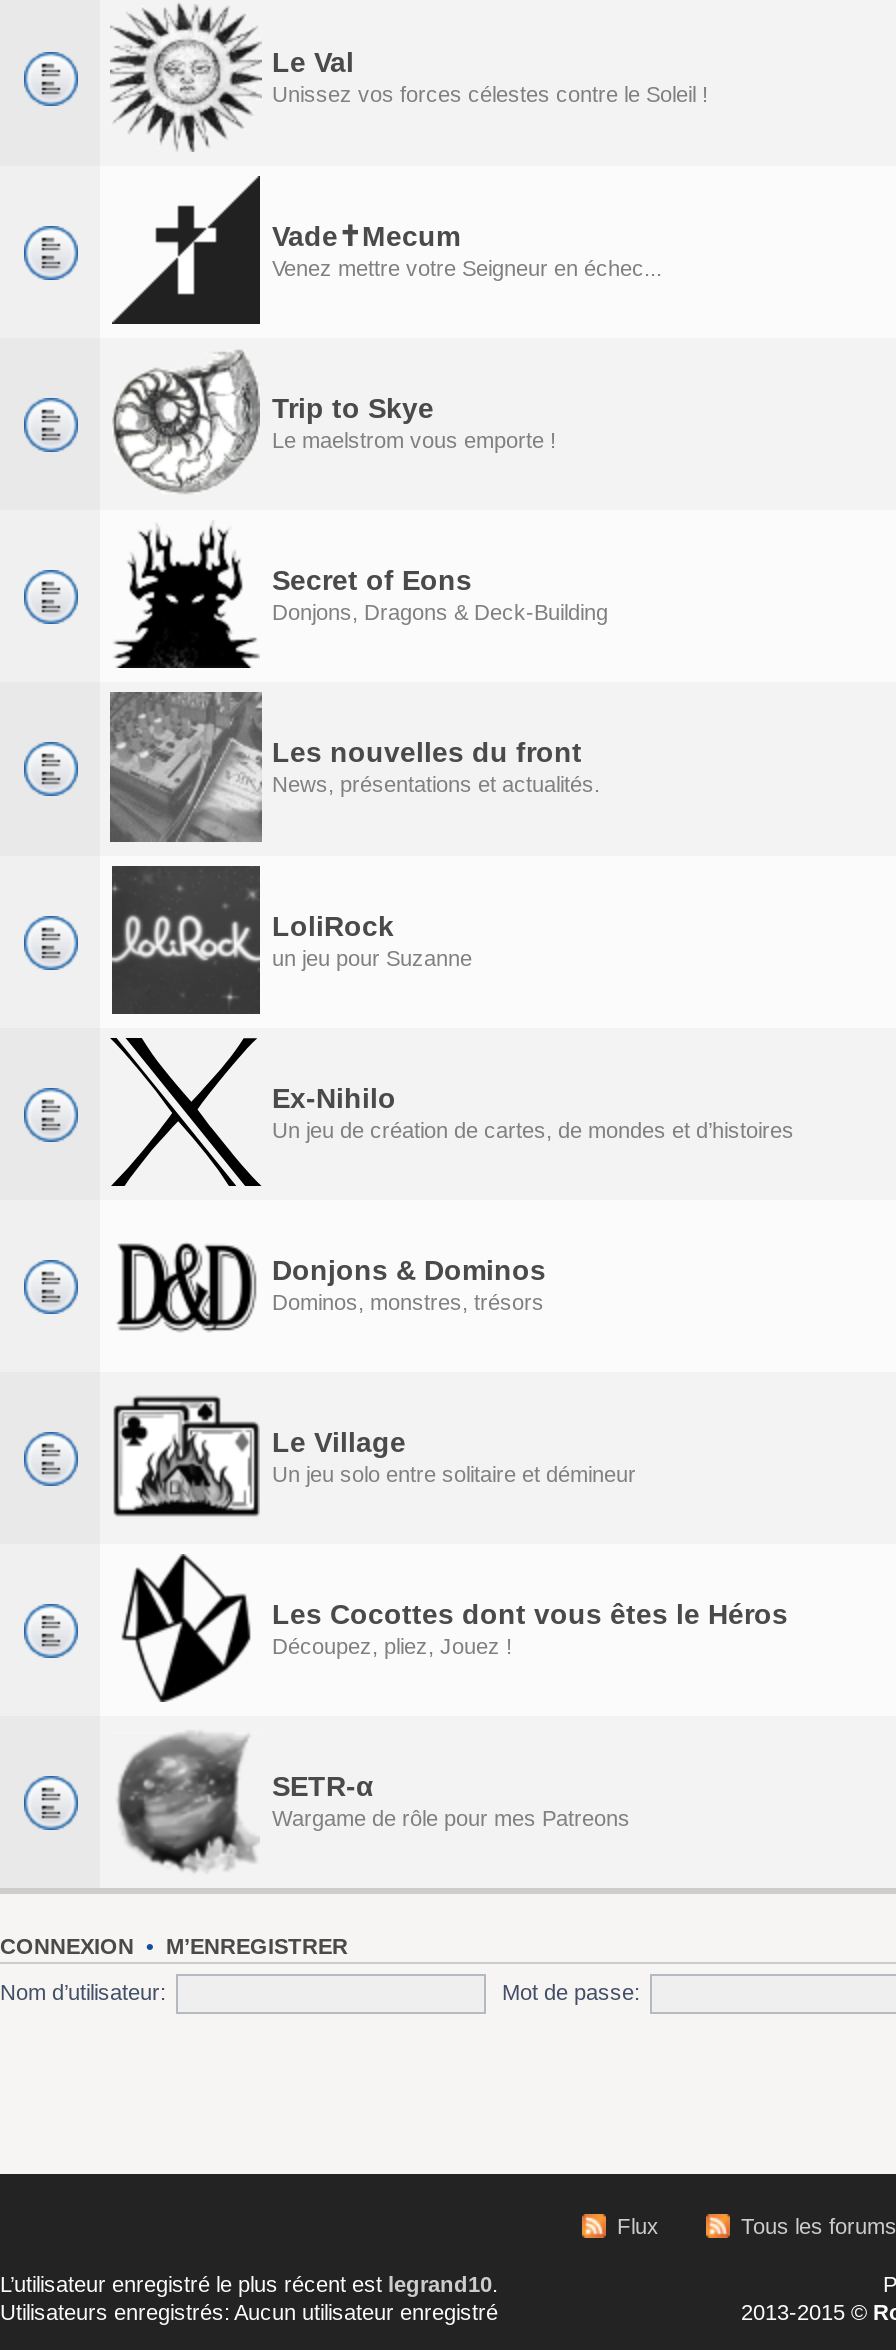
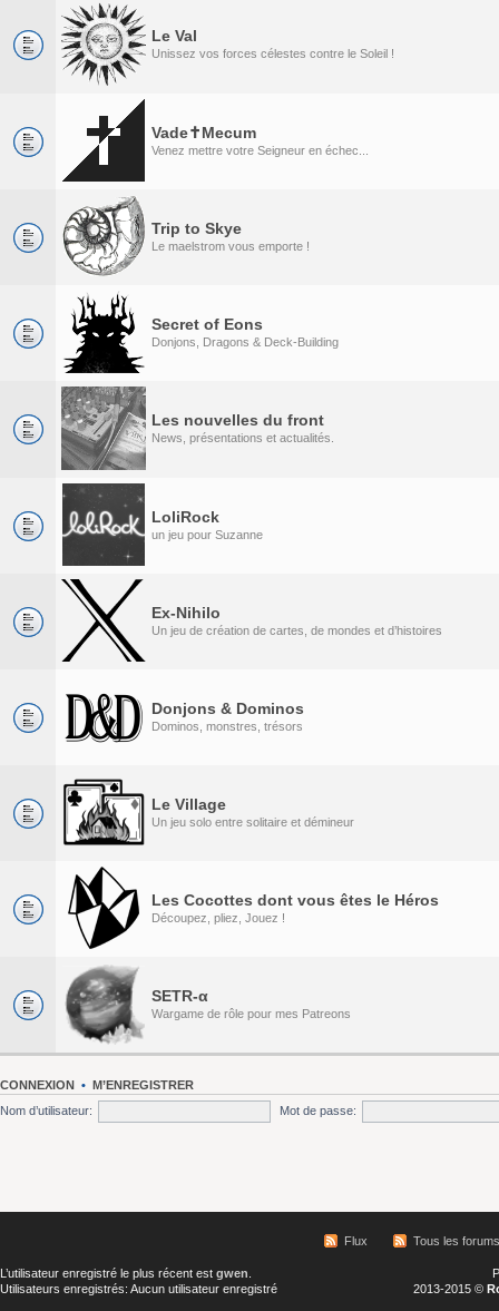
[0,2272,498,2296] L’utilisateur enregistré le plus récent est legrand10. -> [0,1266,252,1280] L’utilisateur enregistré le plus récent est gwen.

